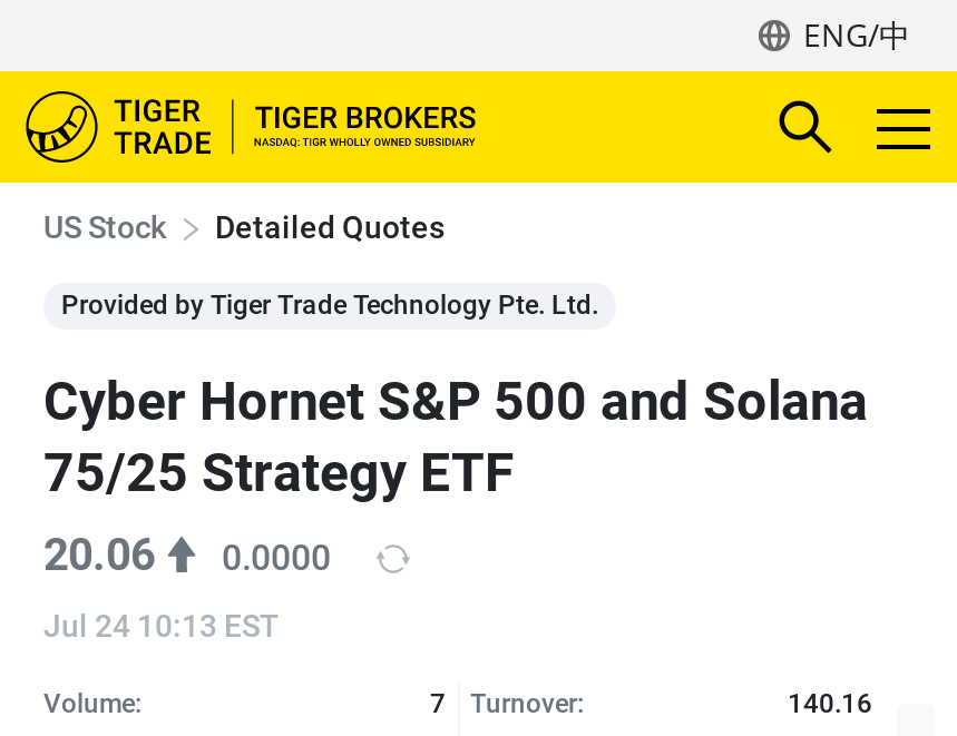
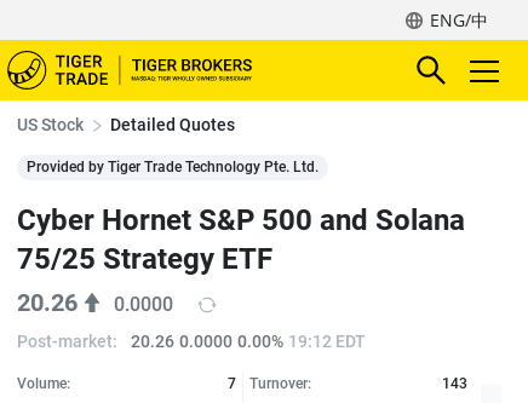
[43,528,331,582] 20.06 0.0000 -> [17,288,173,317] 20.26 0.0000
[43,609,280,644] Jul 24 10:13 EST -> [17,332,366,351] Post-market: 20.26 0.0000 0.00% 19:12 EDT
[788,689,872,720] 140.16 -> [442,376,467,392] 143

